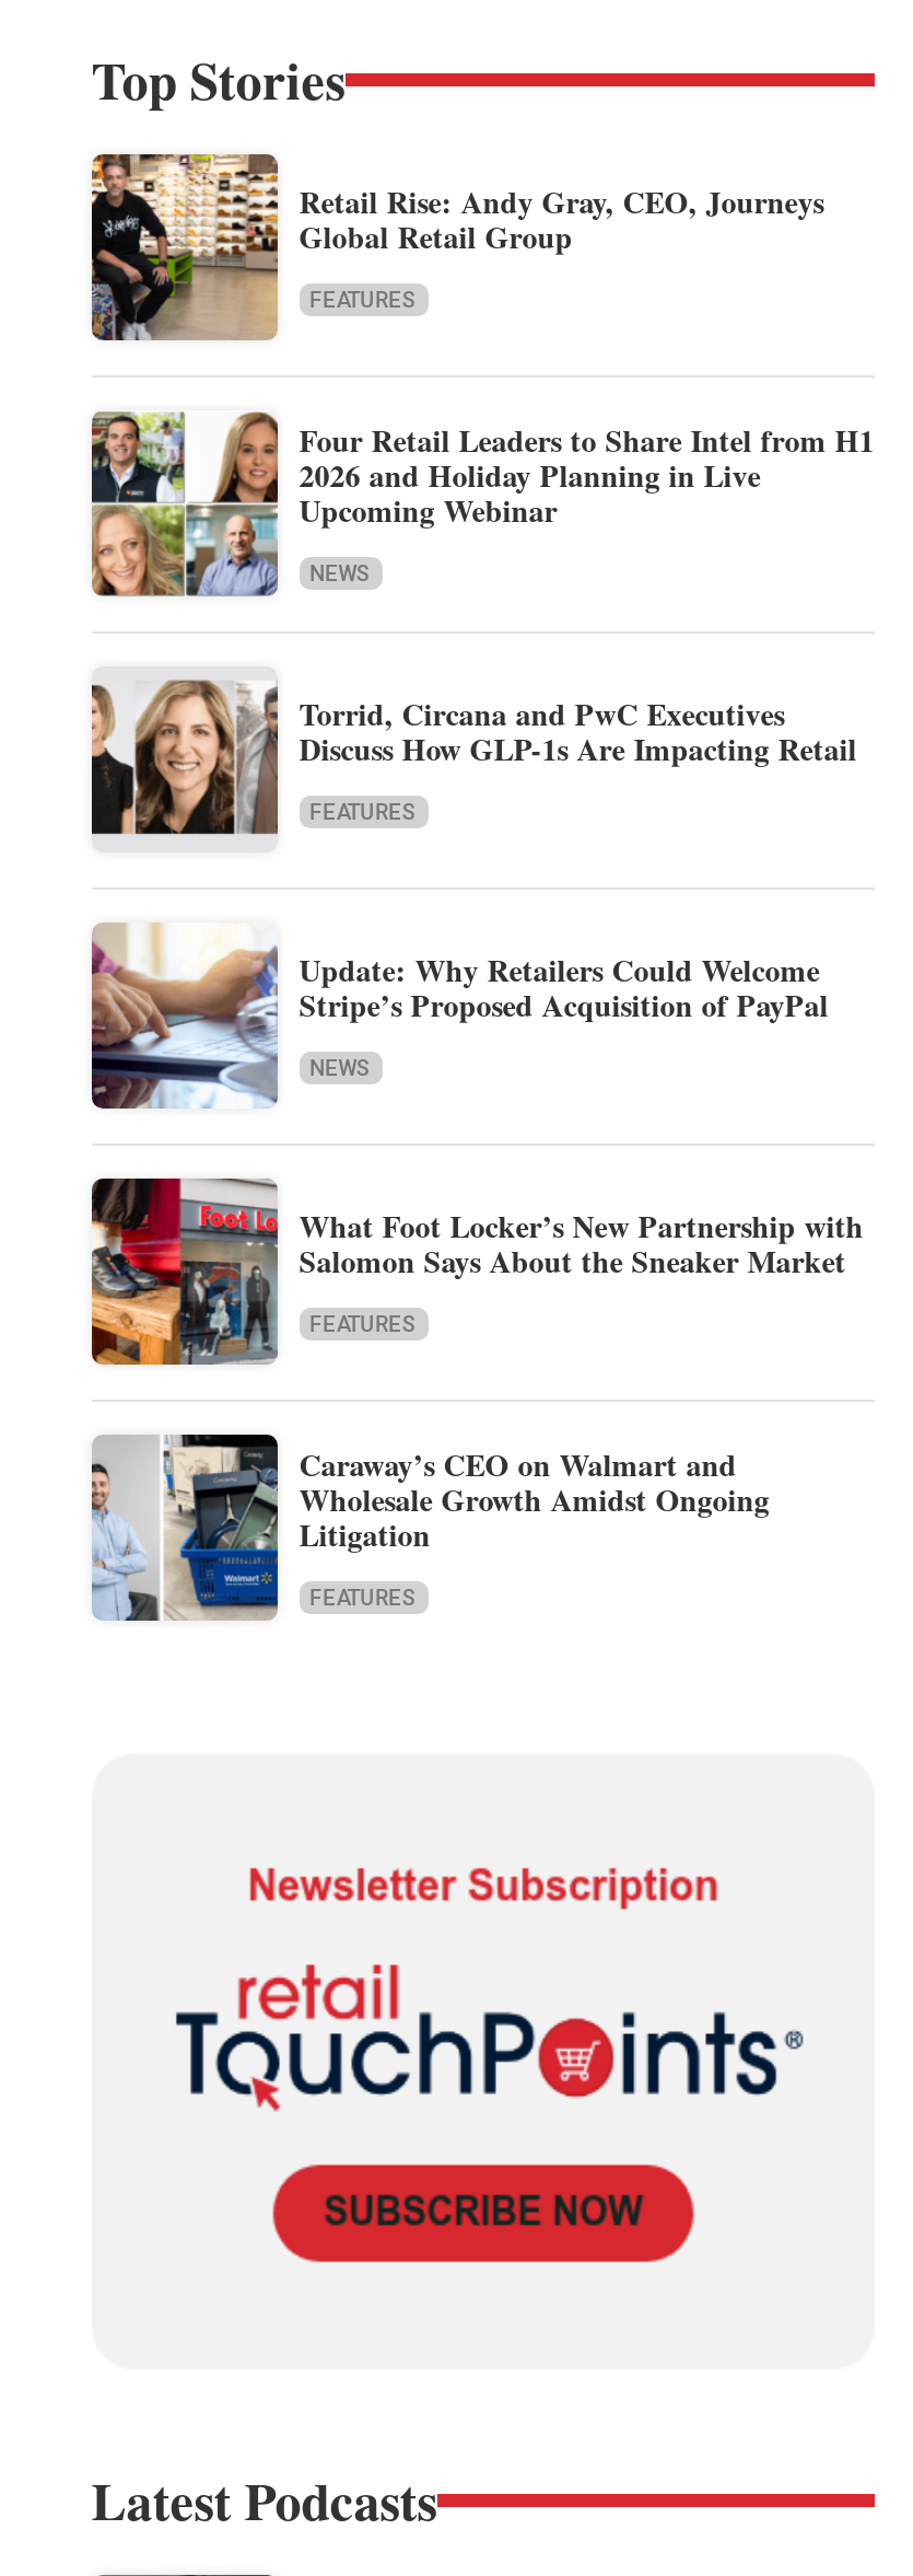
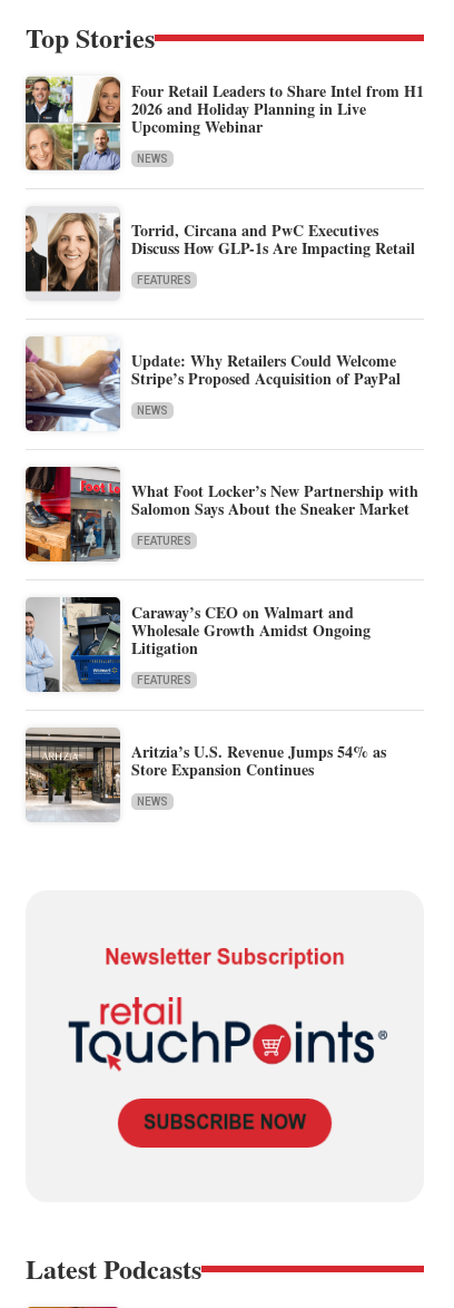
[90,152,824,340] [image] | Retail Rise: Andy Gray, CEO, Journeys | Global Retail Group | FEATURES -> none
moved [87,408,874,1610] -> [23,75,424,687]: [image] | Four Retail Leaders to Share Intel from H1 | 2026 and Holiday Planning in Live | ... | Litigation | FEATURES
none -> [24,728,386,821] [image] | Aritzia’s U.S. Revenue Jumps 54% as | Store Expansion Continues | NEWS

